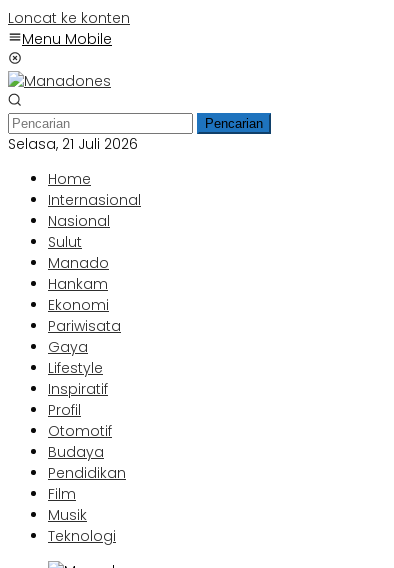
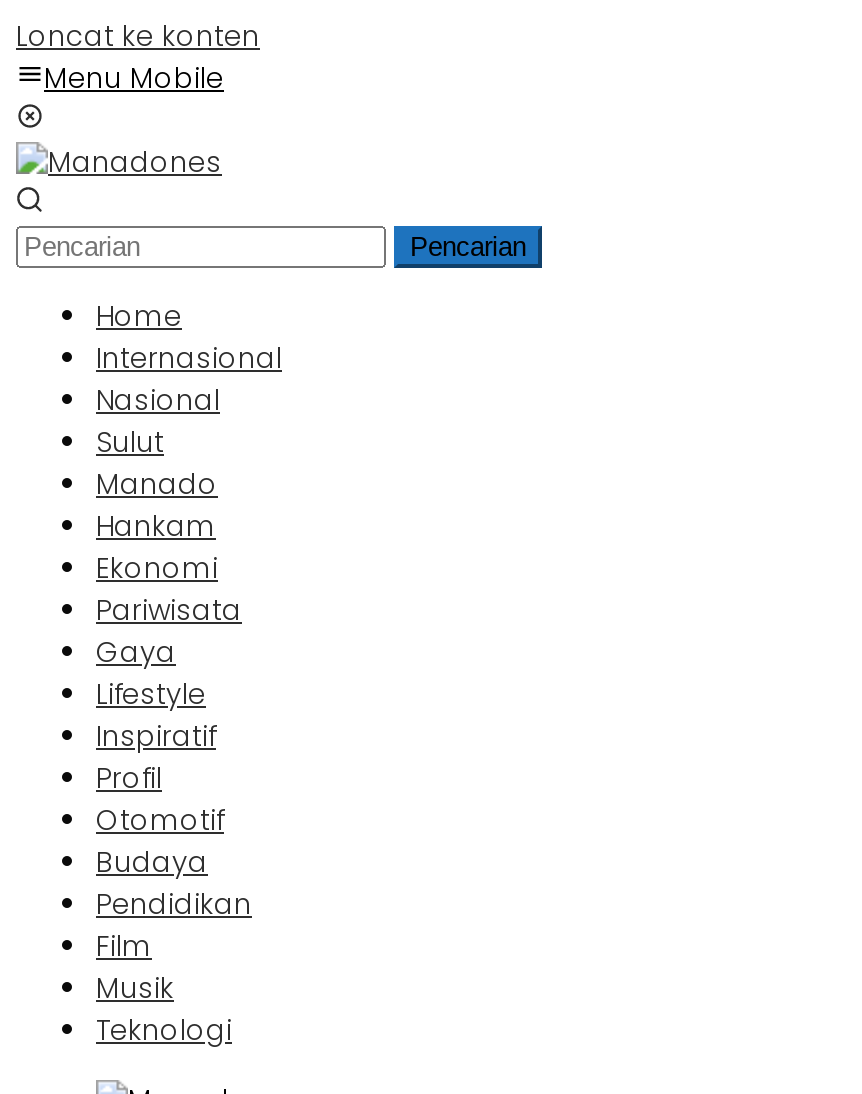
[8,134,138,154] Selasa, 21 Juli 2026 -> none

